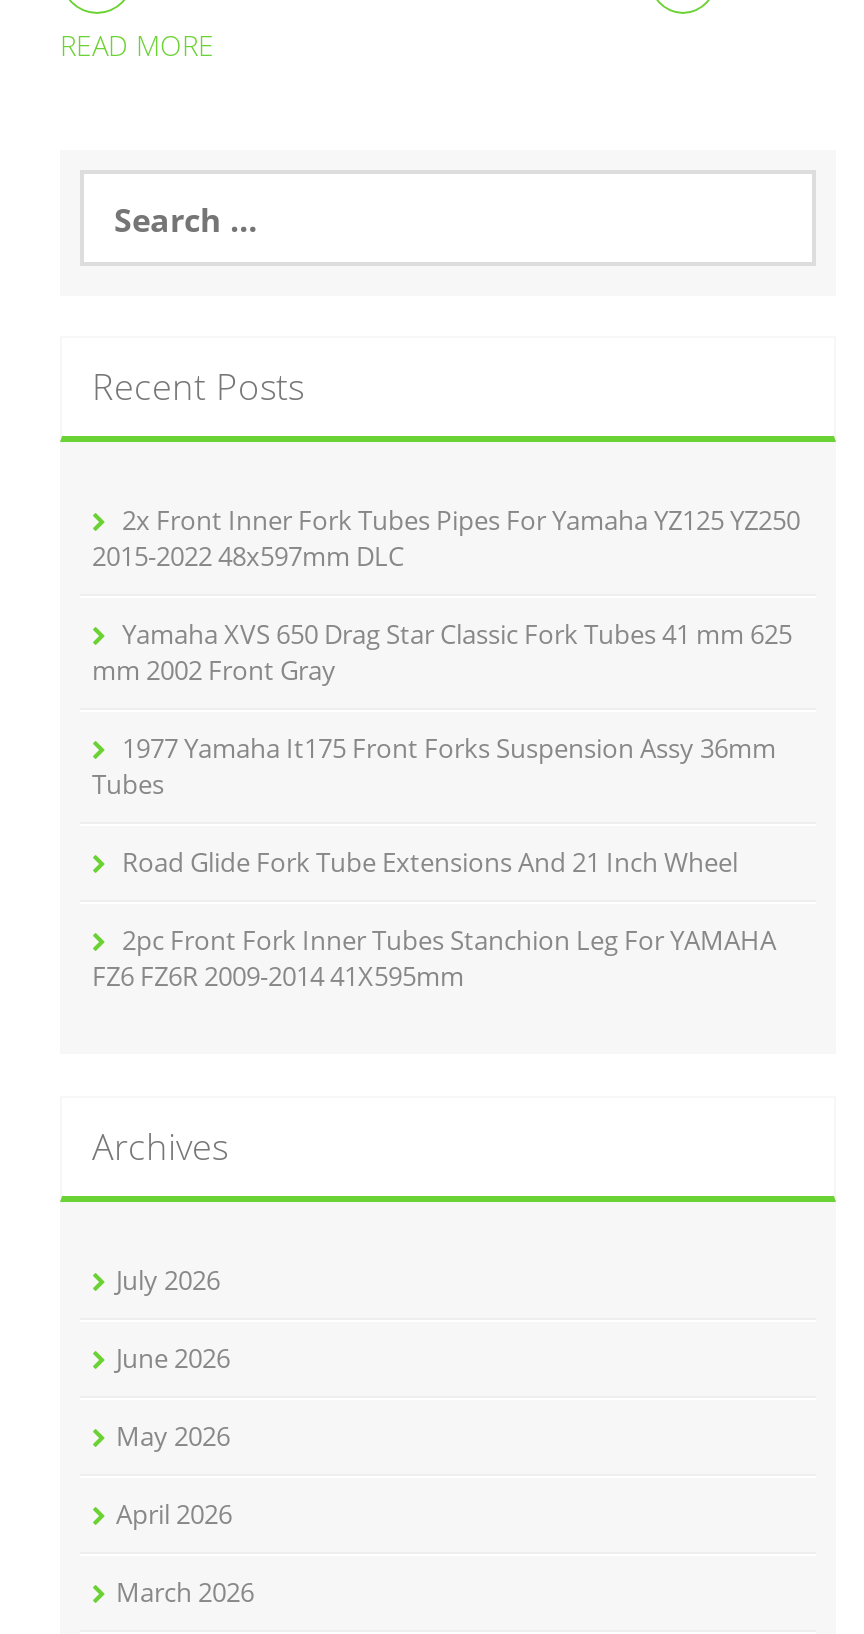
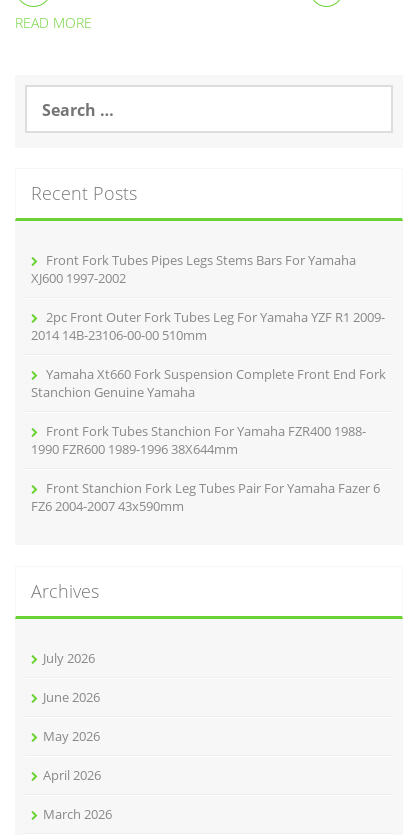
[92,502,800,574] 2x Front Inner Fork Tubes Pipes For Yamaha YZ125 YZ250 | 2015-2022 48x597mm DLC -> [31,251,356,287] Front Fork Tubes Pipes Legs Stems Bars For Yamaha | XJ600 1997-2002
[92,616,792,688] Yamaha XVS 650 Drag Star Classic Fork Tubes 41 mm 625 | mm 2002 Front Gray -> [31,308,385,344] 2pc Front Outer Fork Tubes Leg For Yamaha YZF R1 2009- | 2014 14B-23106-00-00 510mm
[92,730,776,802] 1977 Yamaha It175 Front Forks Suspension Assy 36mm | Tubes -> [31,365,386,401] Yamaha Xt660 Fork Suspension Complete Front End Fork | Stanchion Genuine Yamaha
[122,844,738,880] Road Glide Fork Tube Extensions And 21 Inch Wheel -> [31,422,366,458] Front Fork Tubes Stanchion For Yamaha FZR400 1988- | 1990 FZR600 1989-1996 38X644mm
[92,922,776,994] 2pc Front Fork Inner Tubes Stanchion Leg For YAMAHA | FZ6 FZ6R 2009-2014 41X595mm -> [31,479,380,515] Front Stanchion Fork Leg Tubes Pair For Yamaha Fazer 6 | FZ6 2004-2007 43x590mm

